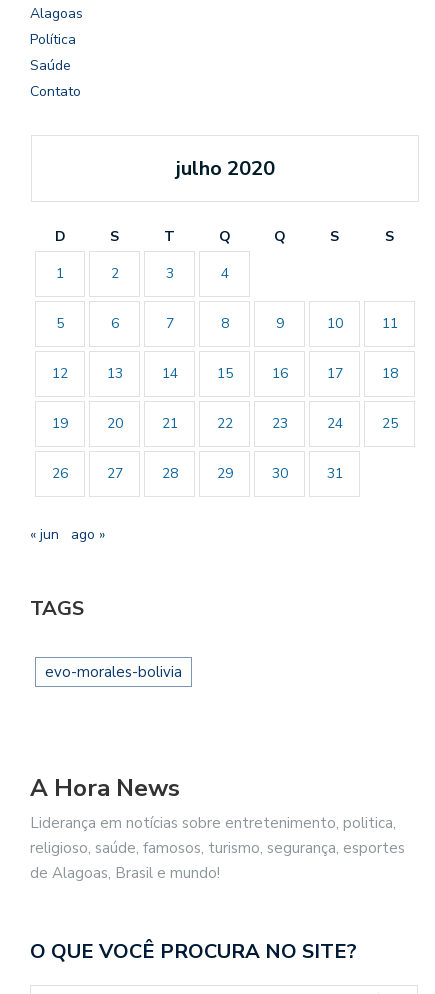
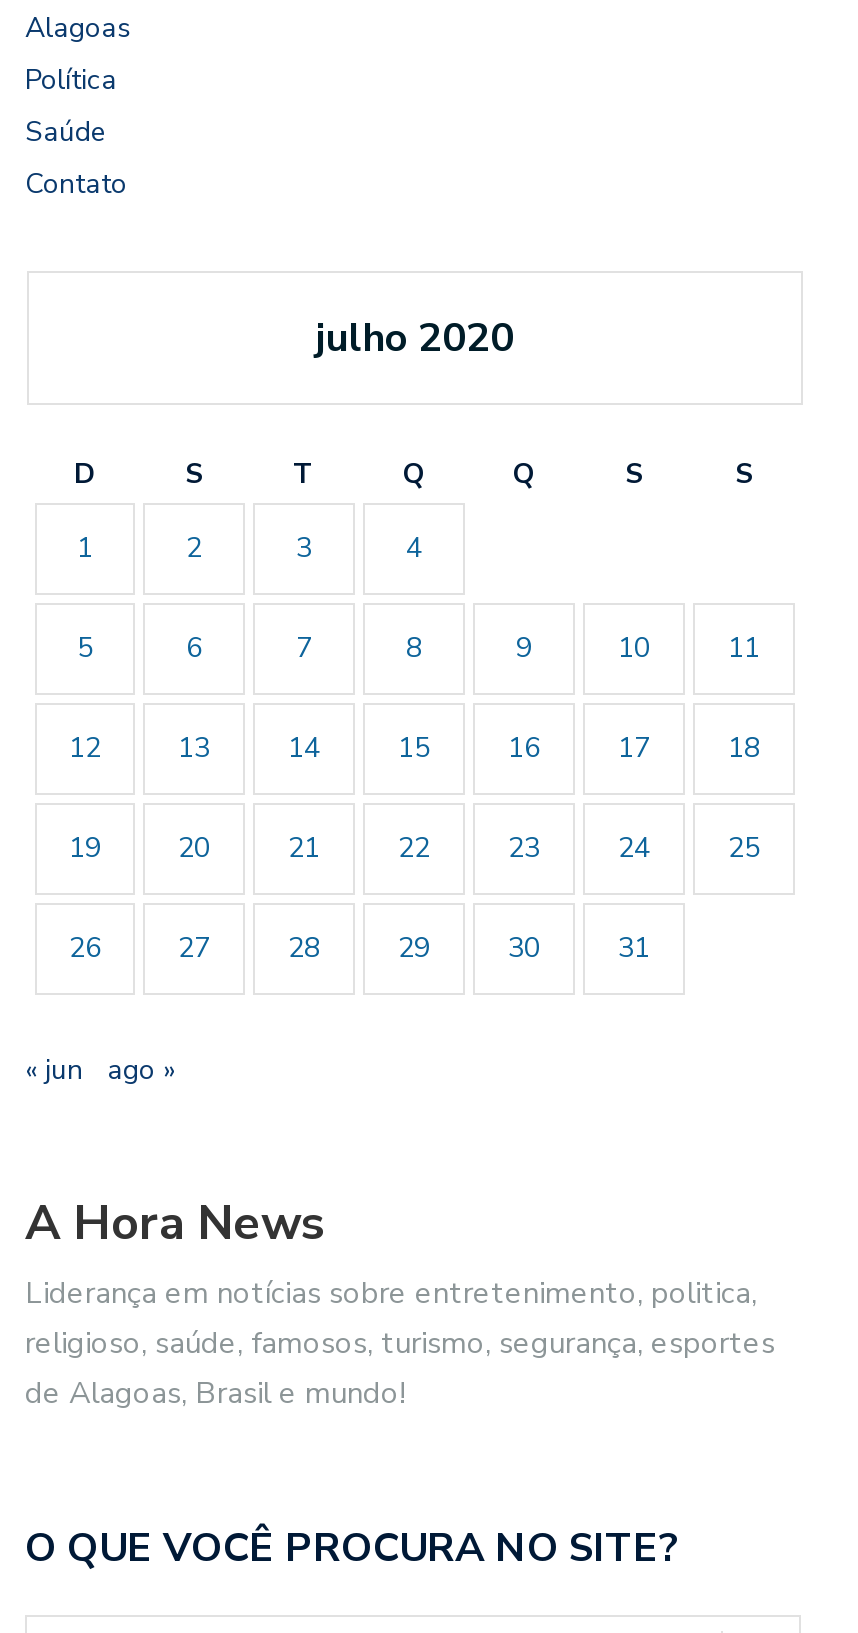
[30,595,182,682] TAGS | evo-morales-bolivia -> none

